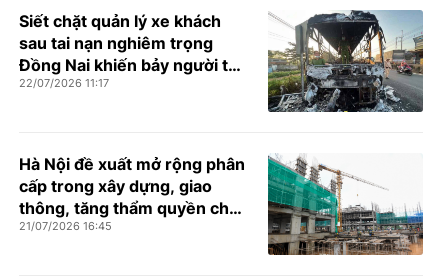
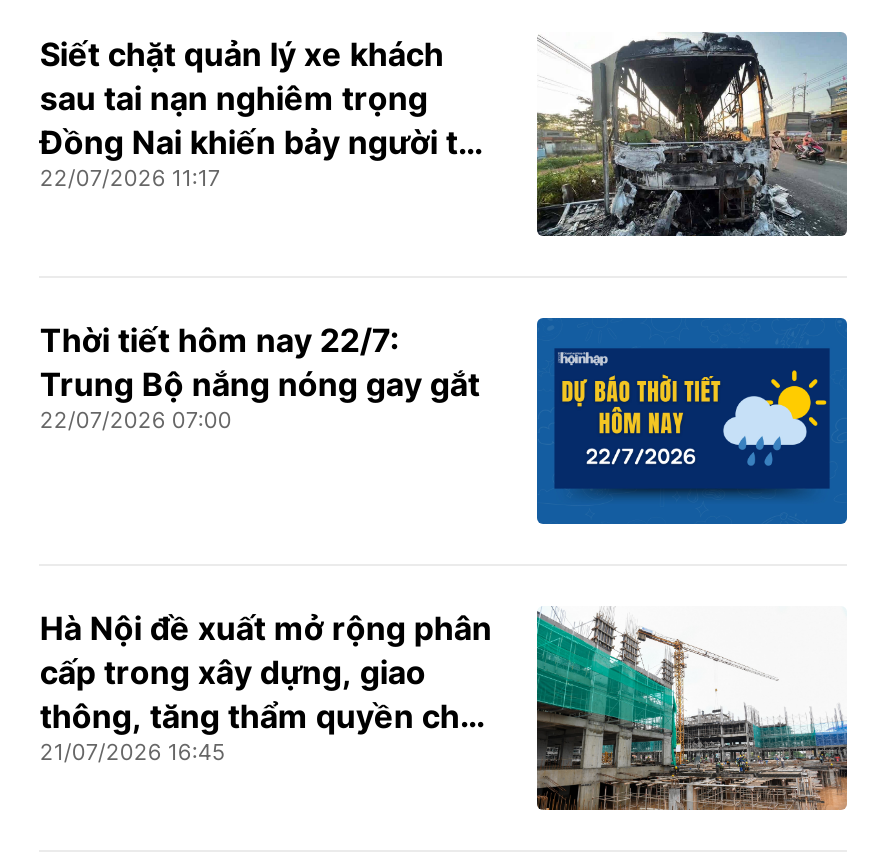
none -> [40,315,849,527] [image] | Thời tiết hôm nay 22/7: | Trung Bộ nắng nóng gay gắt | 22/07/2026 07:00

